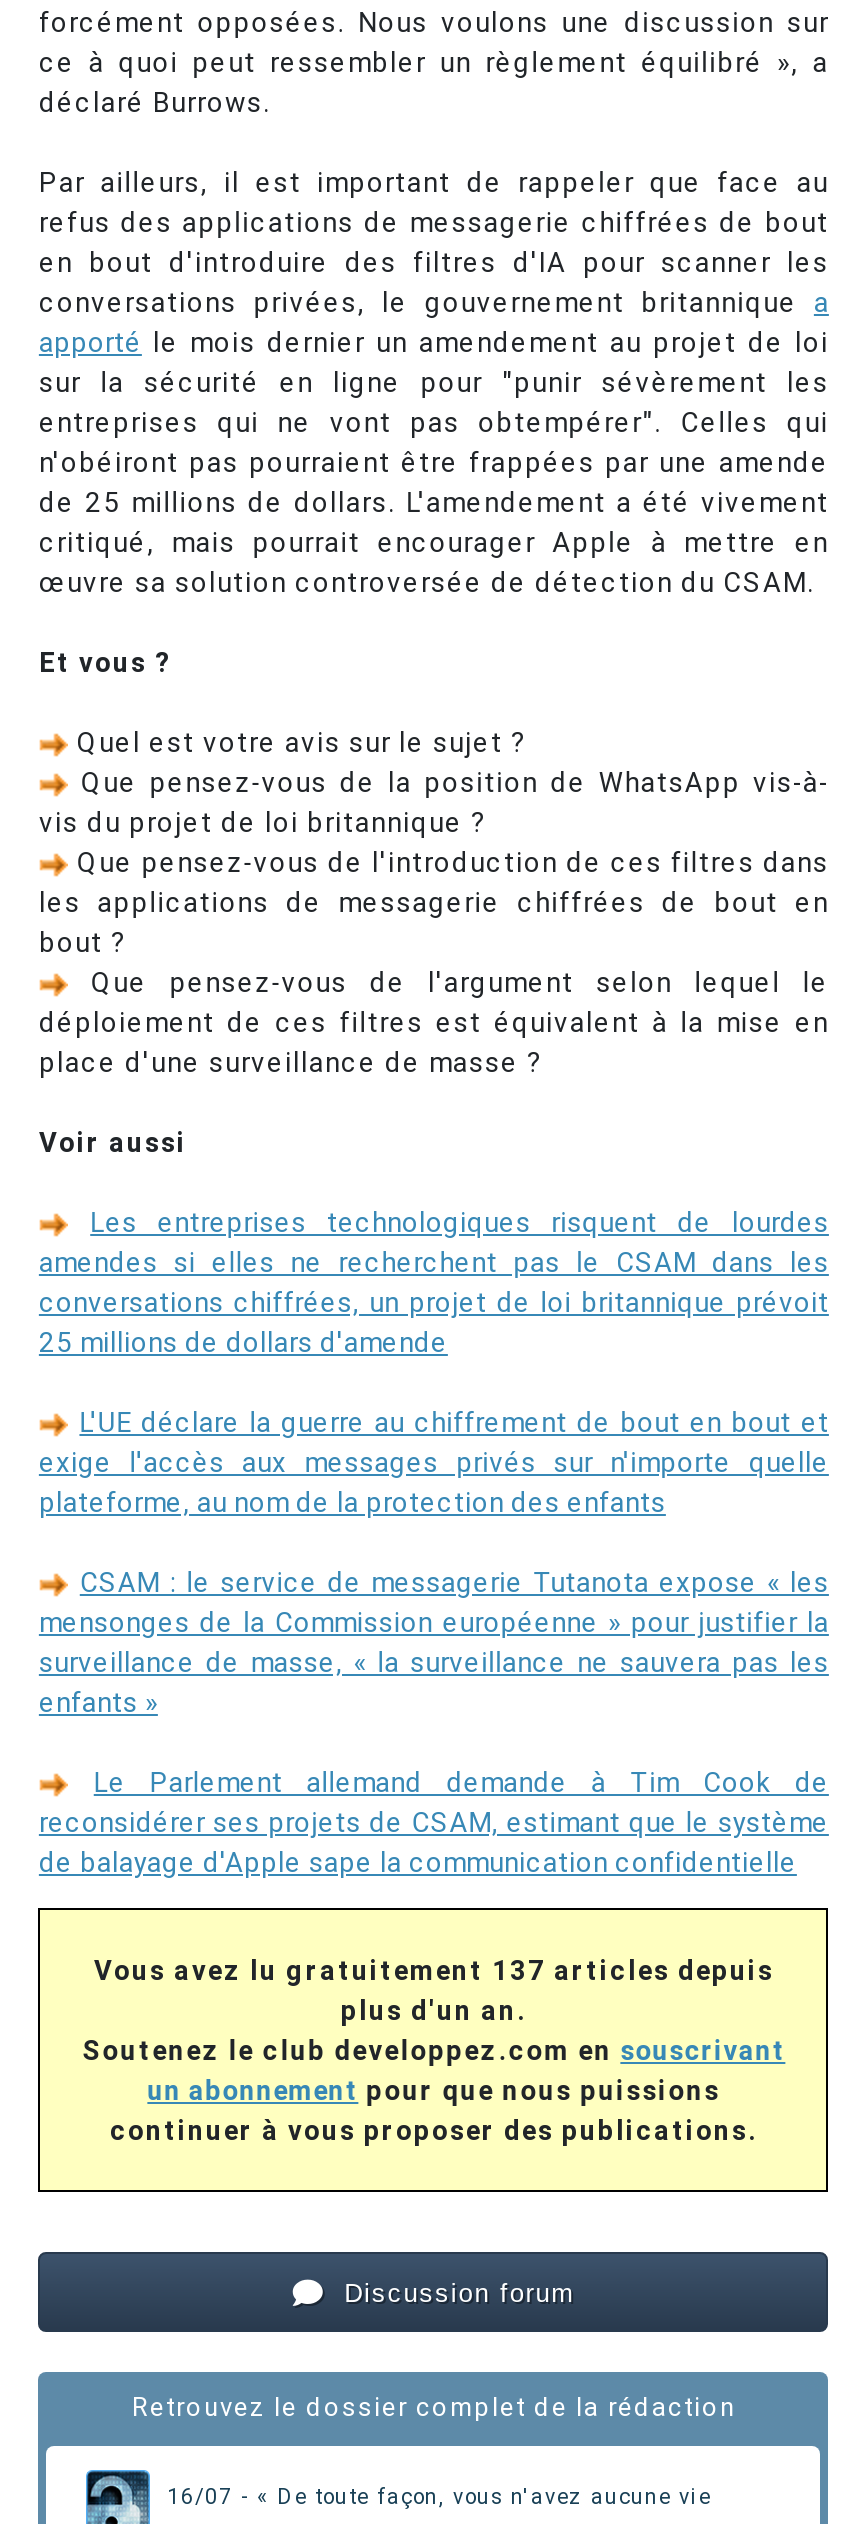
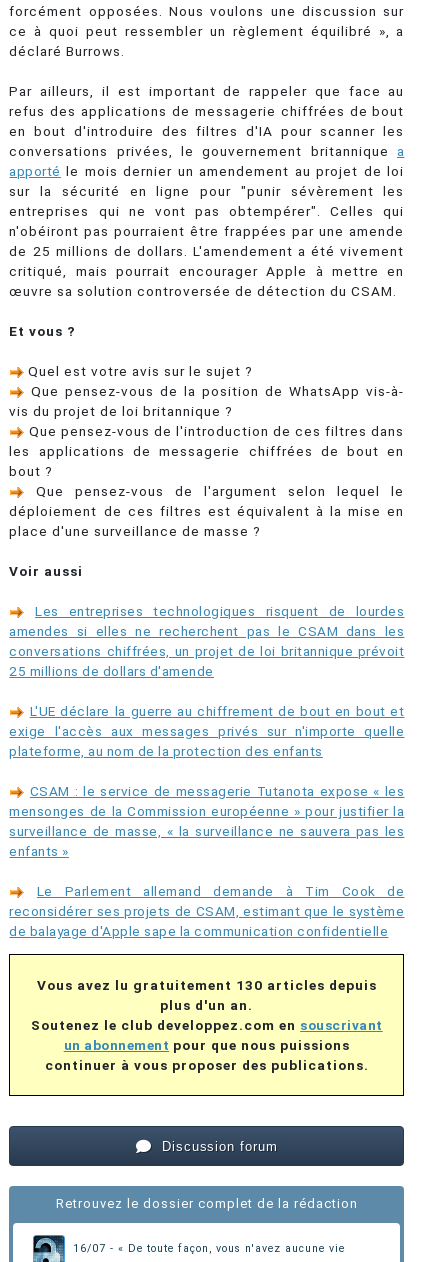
[94,1955,774,1987] Vous avez lu gratuitement 137 articles depuis -> [37,977,377,993] Vous avez lu gratuitement 130 articles depuis

